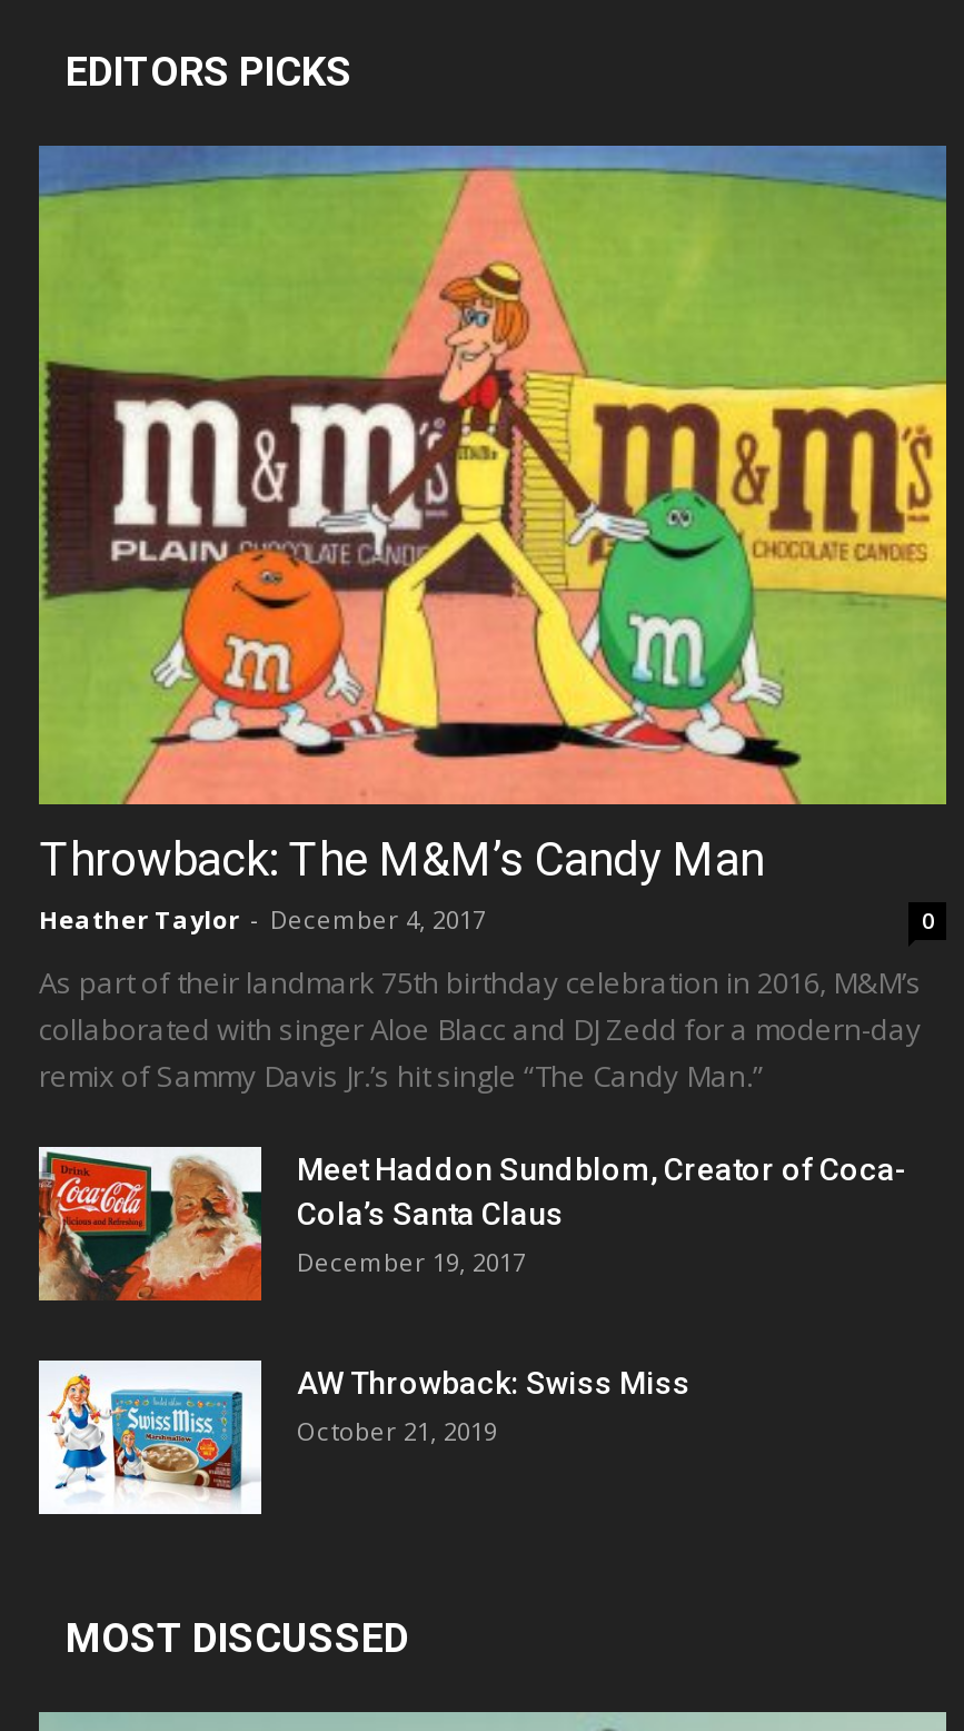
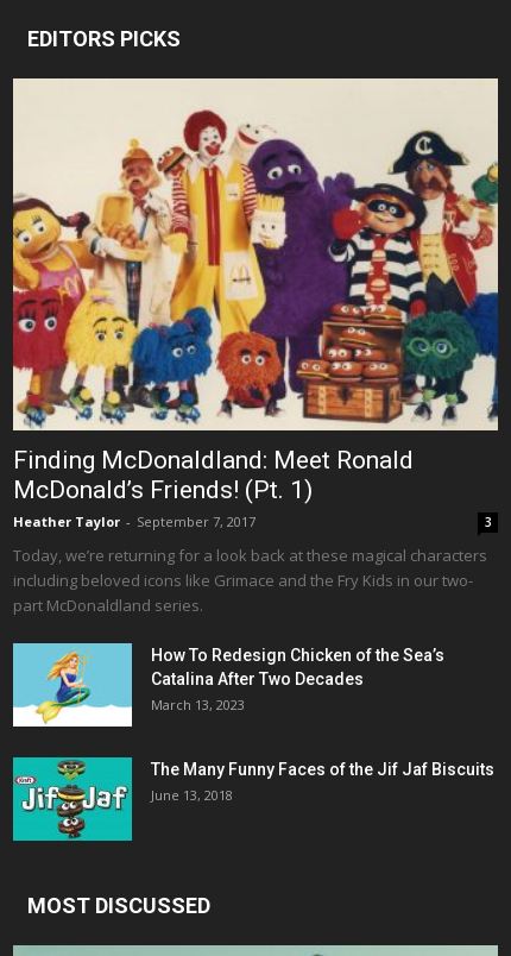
[37,145,948,935] [image] | Throwback: The M&M’s Candy Man | Heather Taylor - December 4, 2017 | 0 -> [12,77,499,531] [image] | Finding McDonaldland: Meet Ronald | McDonald’s Friends! (Pt. 1) | Heather Taylor - September 7, 2017 | 3
[39,962,922,1095] As part of their landmark 75th birthday celebration in 2016, M&M’s | collaborated with singer Aloe Blacc and DJ Zedd for a modern-day | remix of Sammy Davis Jr.’s hit single “The Candy Man.” -> [13,545,487,616] Today, we’re returning for a look back at these magical characters | including beloved icons like Grimace and the Fry Kids in our two- | part McDonaldland series.
[37,1151,908,1302] [image] | Meet Haddon Sundblom, Creator of Coca- | Cola’s Santa Claus | December 19, 2017 -> [12,643,444,728] [image] | How To Redesign Chicken of the Sea’s | Catalina After Two Decades | March 13, 2023
[37,1359,690,1517] [image] | AW Throwback: Swiss Miss | October 21, 2019 -> [12,756,494,842] [image] | The Many Funny Faces of the Jif Jaf Biscuits | June 13, 2018

